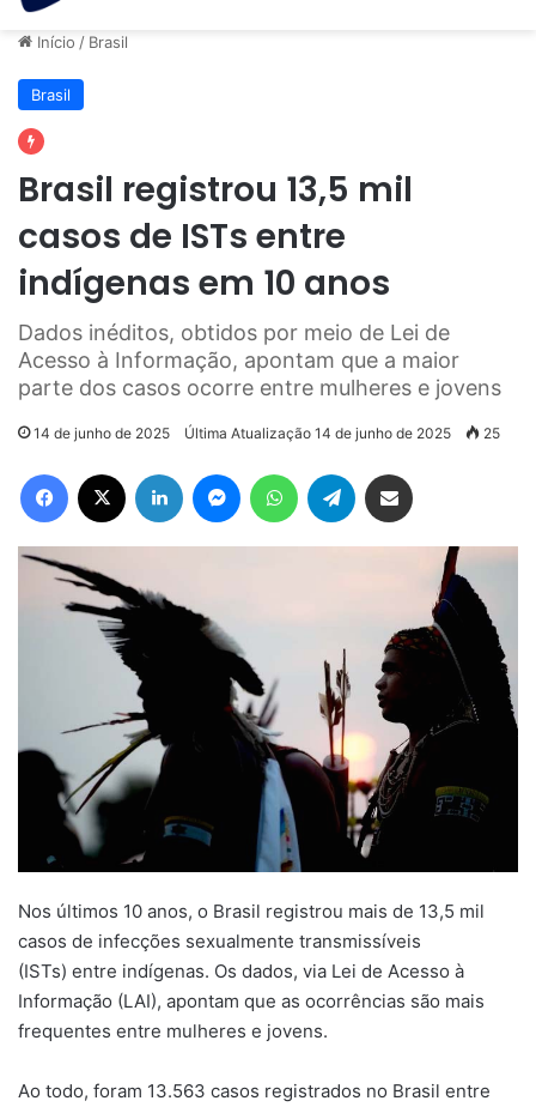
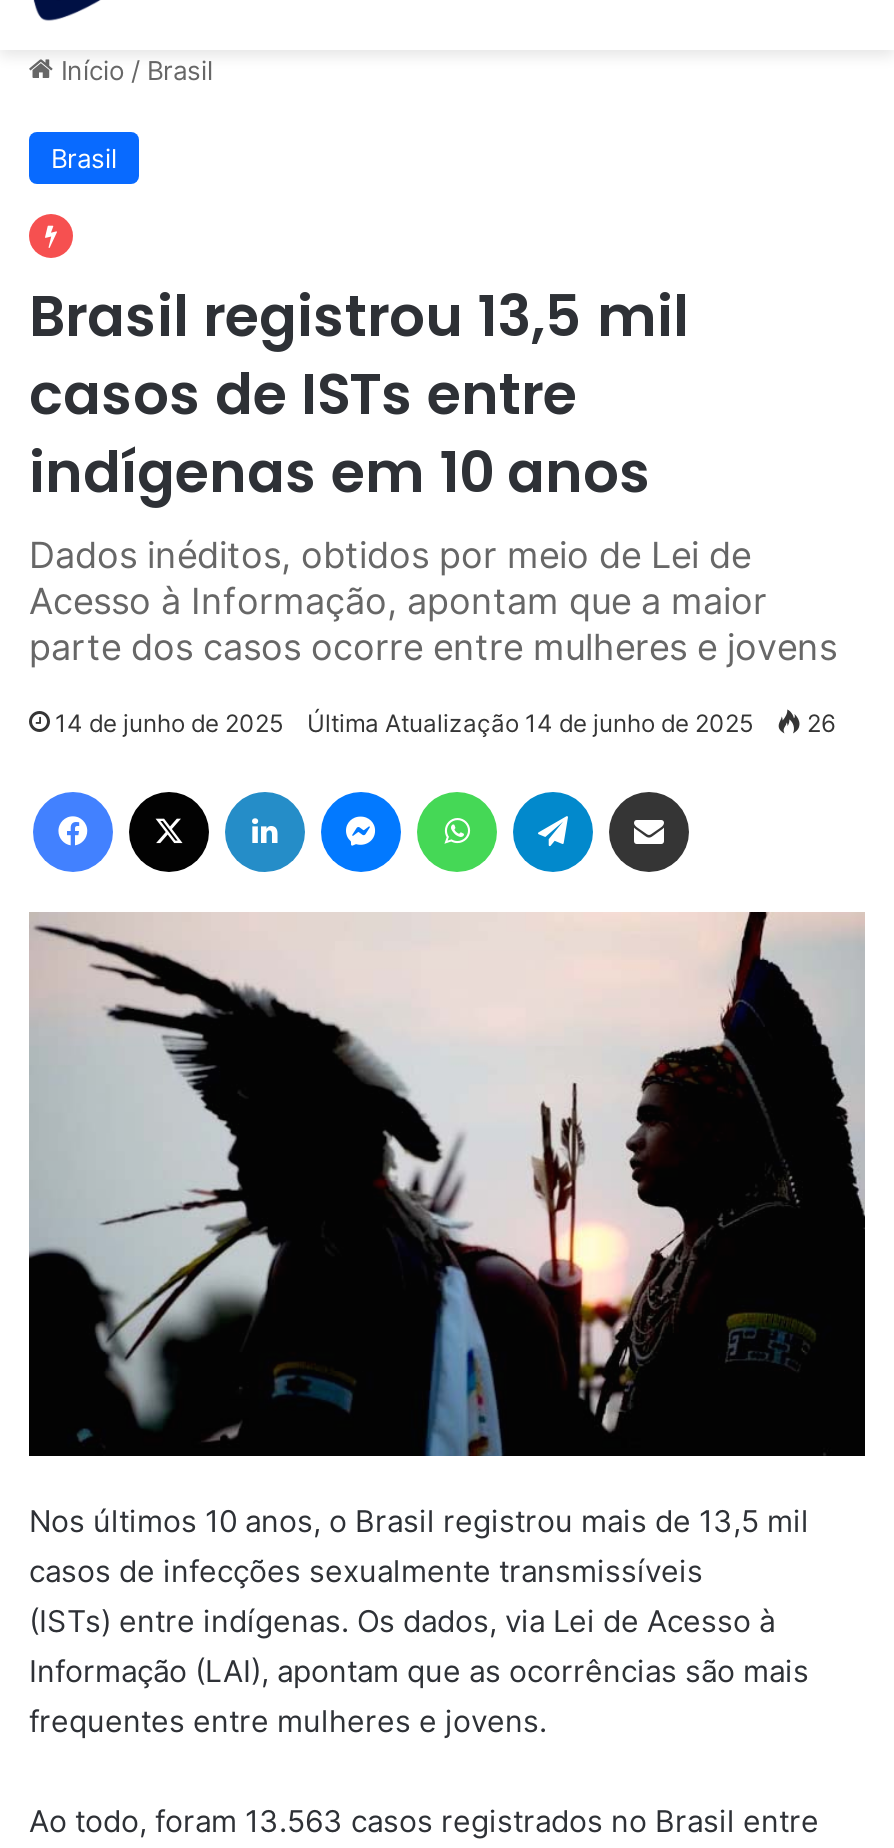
[33,424,500,442] 14 de junho de 2025 Última Atualização 14 de junho de 2025 25 -> [55,708,835,738] 14 de junho de 2025 Última Atualização 14 de junho de 2025 26

